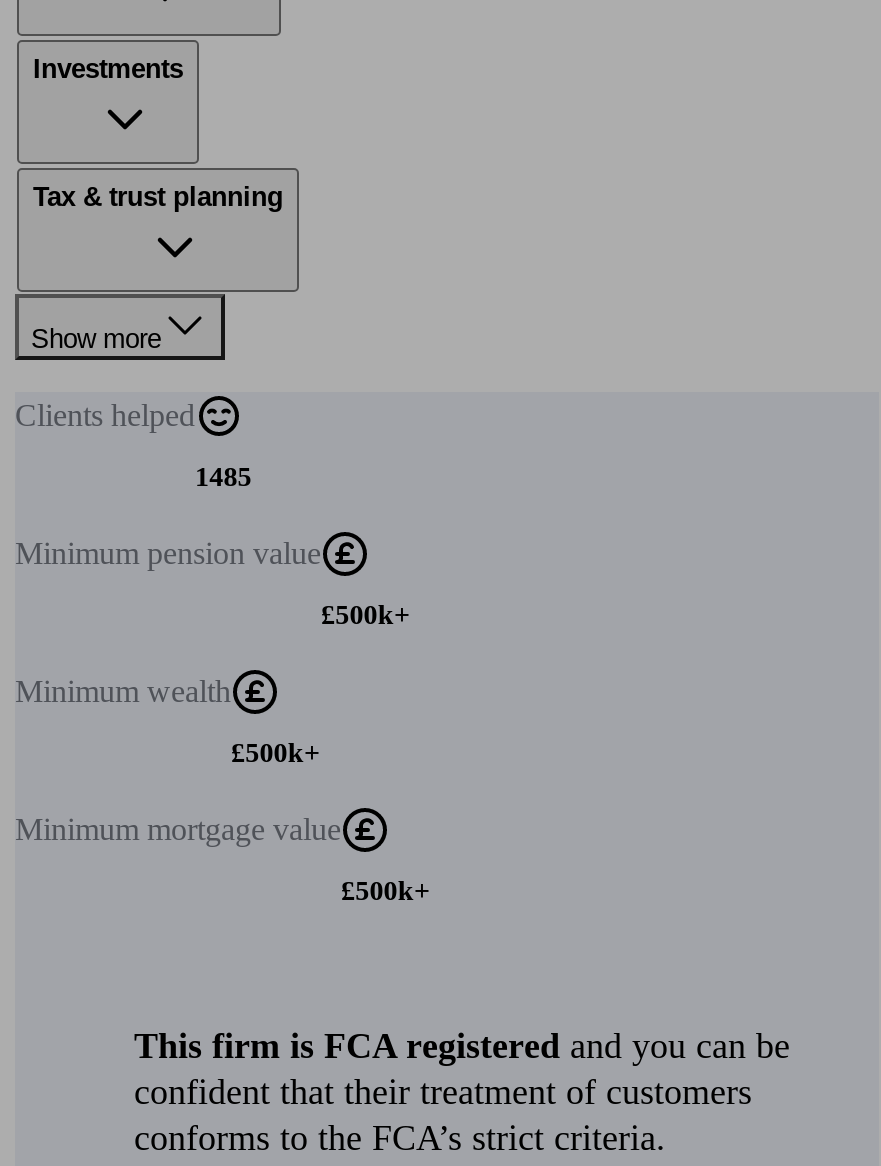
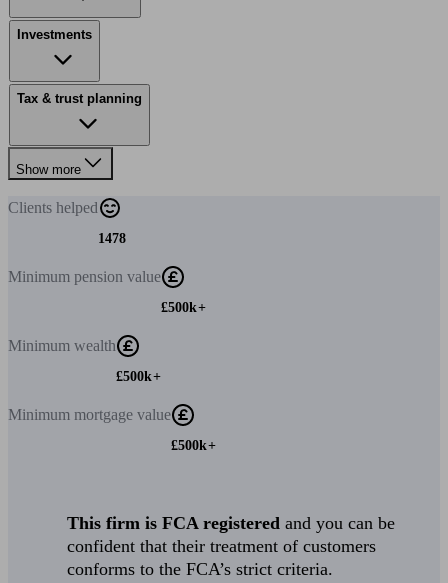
[195,462,252,492] 1485 -> [98,231,126,246] 1478

